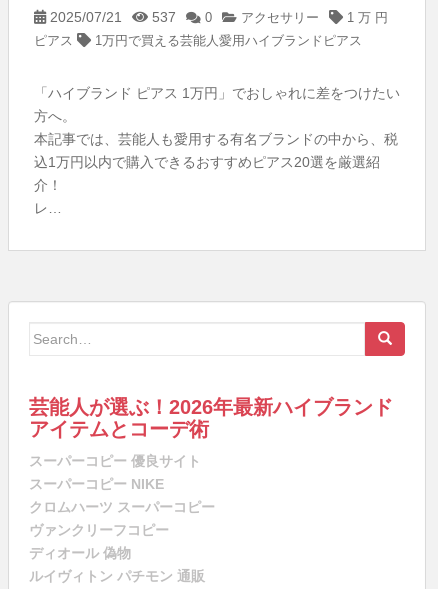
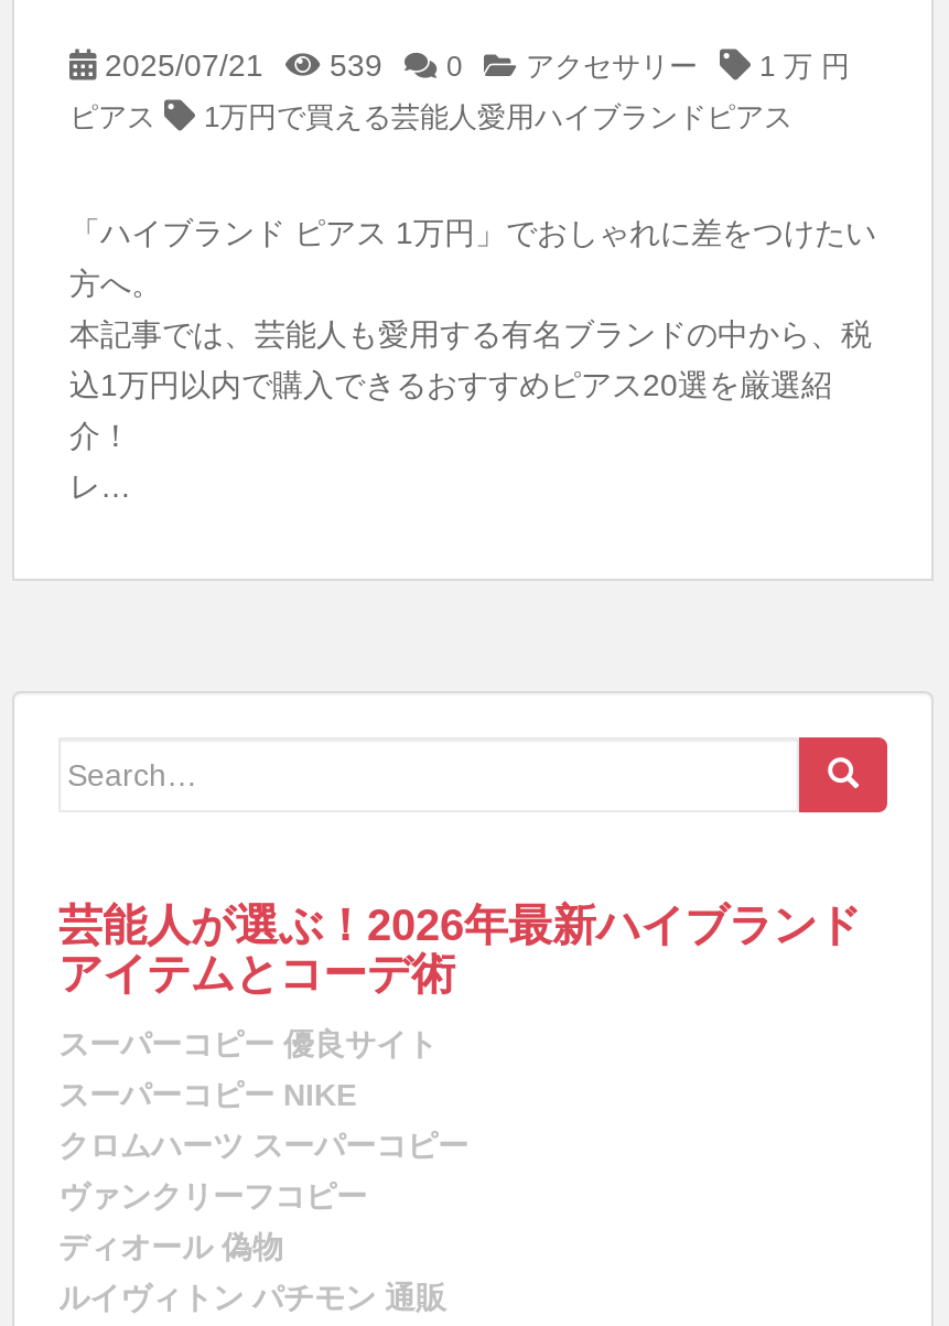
[46,9,388,25] 2025/07/21 537 0 アクセサリー 1 万 円 -> [96,48,850,84] 2025/07/21 539 0 アクセサリー 1 万 円

